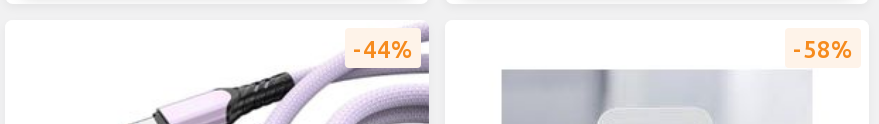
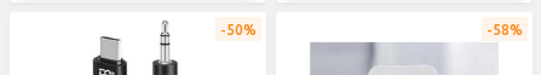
[363,35,413,61] 44% -> [226,21,257,37] 50%

